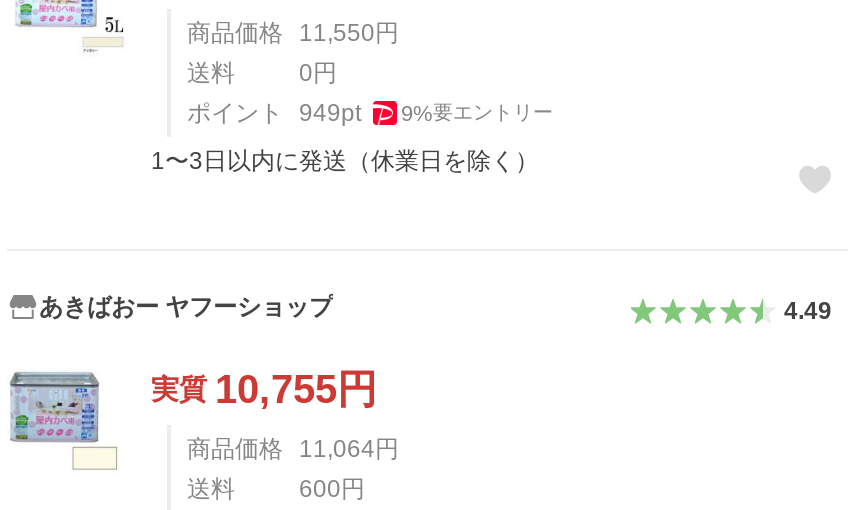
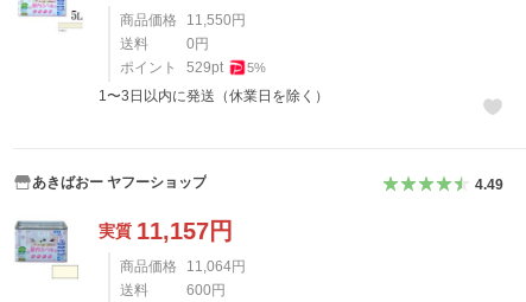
[187,99,553,127] ポイント 949pt | 9%要エントリー -> [120,59,266,75] ポイント 529pt | 5%
[151,367,377,411] 実質10,755円 -> [99,217,233,243] 実質11,157円

